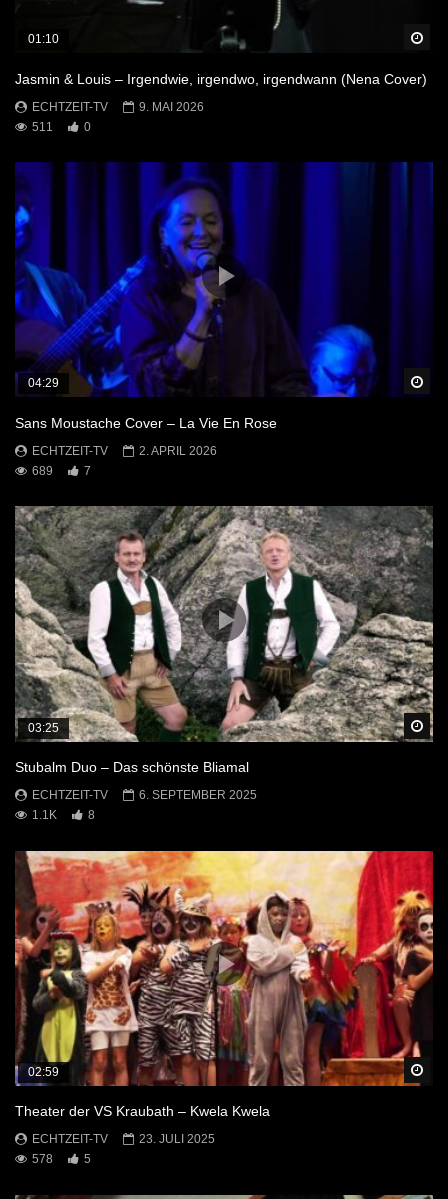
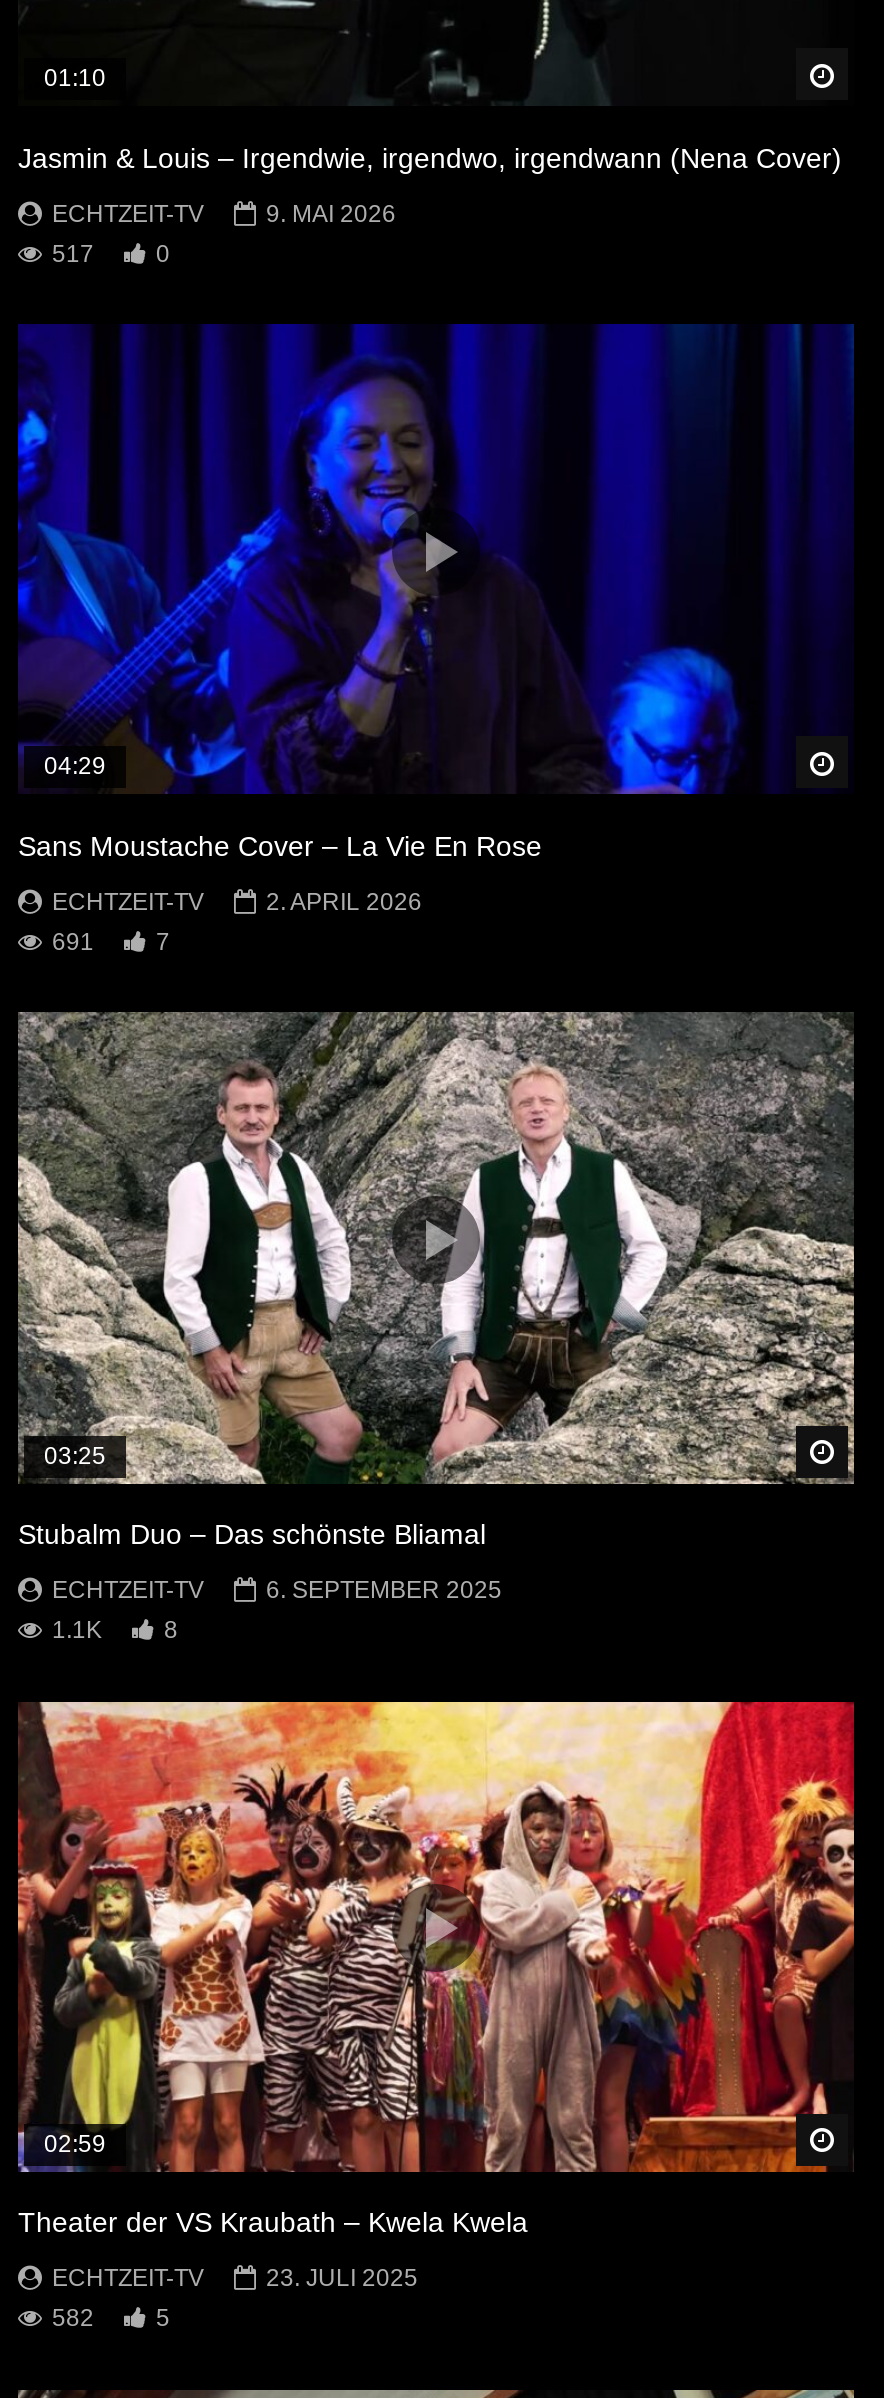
[32,120,53,134] 511 -> [52,240,94,268] 517
[32,464,53,478] 689 -> [52,928,94,956] 691
[32,1152,53,1166] 578 -> [52,2304,94,2332] 582

